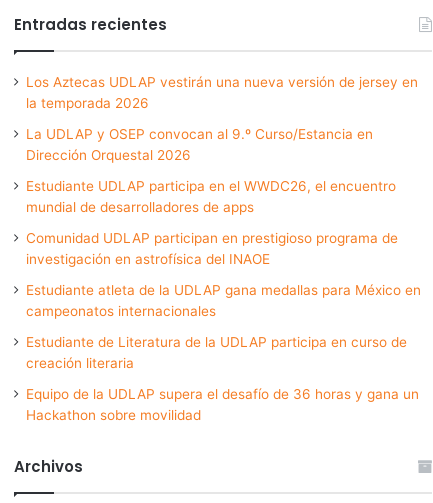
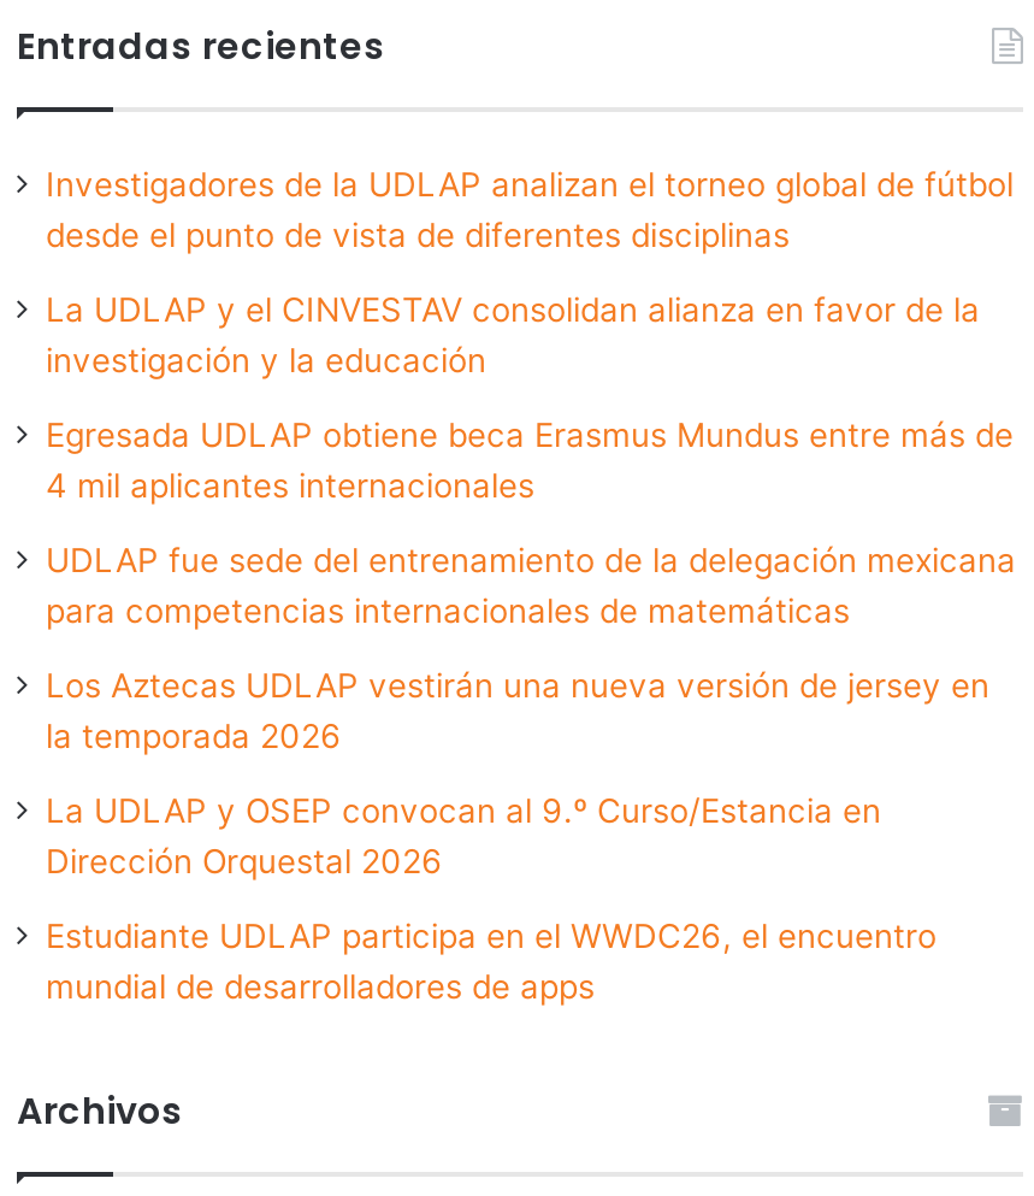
none -> [46,165,1016,630] Investigadores de la UDLAP analizan el torneo global de fútbol | desde el punto de vista de diferentes disciplinas | La UDLAP y el CINVESTAV consolidan alianza en favor de la | investigación y la educación | Egresada UDLAP obtiene beca Erasmus Mundus entre más de | 4 mil aplicantes internacionales | UDLAP fue sede del entrenamiento de la delegación mexicana | para competencias internacionales de matemáticas
moved [26,74,418,215] -> [46,666,989,1005]: Los Aztecas UDLAP vestirán una nueva versión de jersey en | la temporada 2026 | La UDLAP y OSEP convocan al 9.º Curso/Estancia en | Dirección Orquestal 2026 | Estudiante UDLAP participa en el WWDC26, el encuentro | mundial de desarrolladores de apps
[26,230,421,423] Comunidad UDLAP participan en prestigioso programa de | investigación en astrofísica del INAOE | Estudiante atleta de la UDLAP gana medallas para México en | campeonatos internacionales | Estudiante de Literatura de la UDLAP participa en curso de | creación literaria | Equipo de la UDLAP supera el desafío de 36 horas y gana un | Hackathon sobre movilidad -> none

